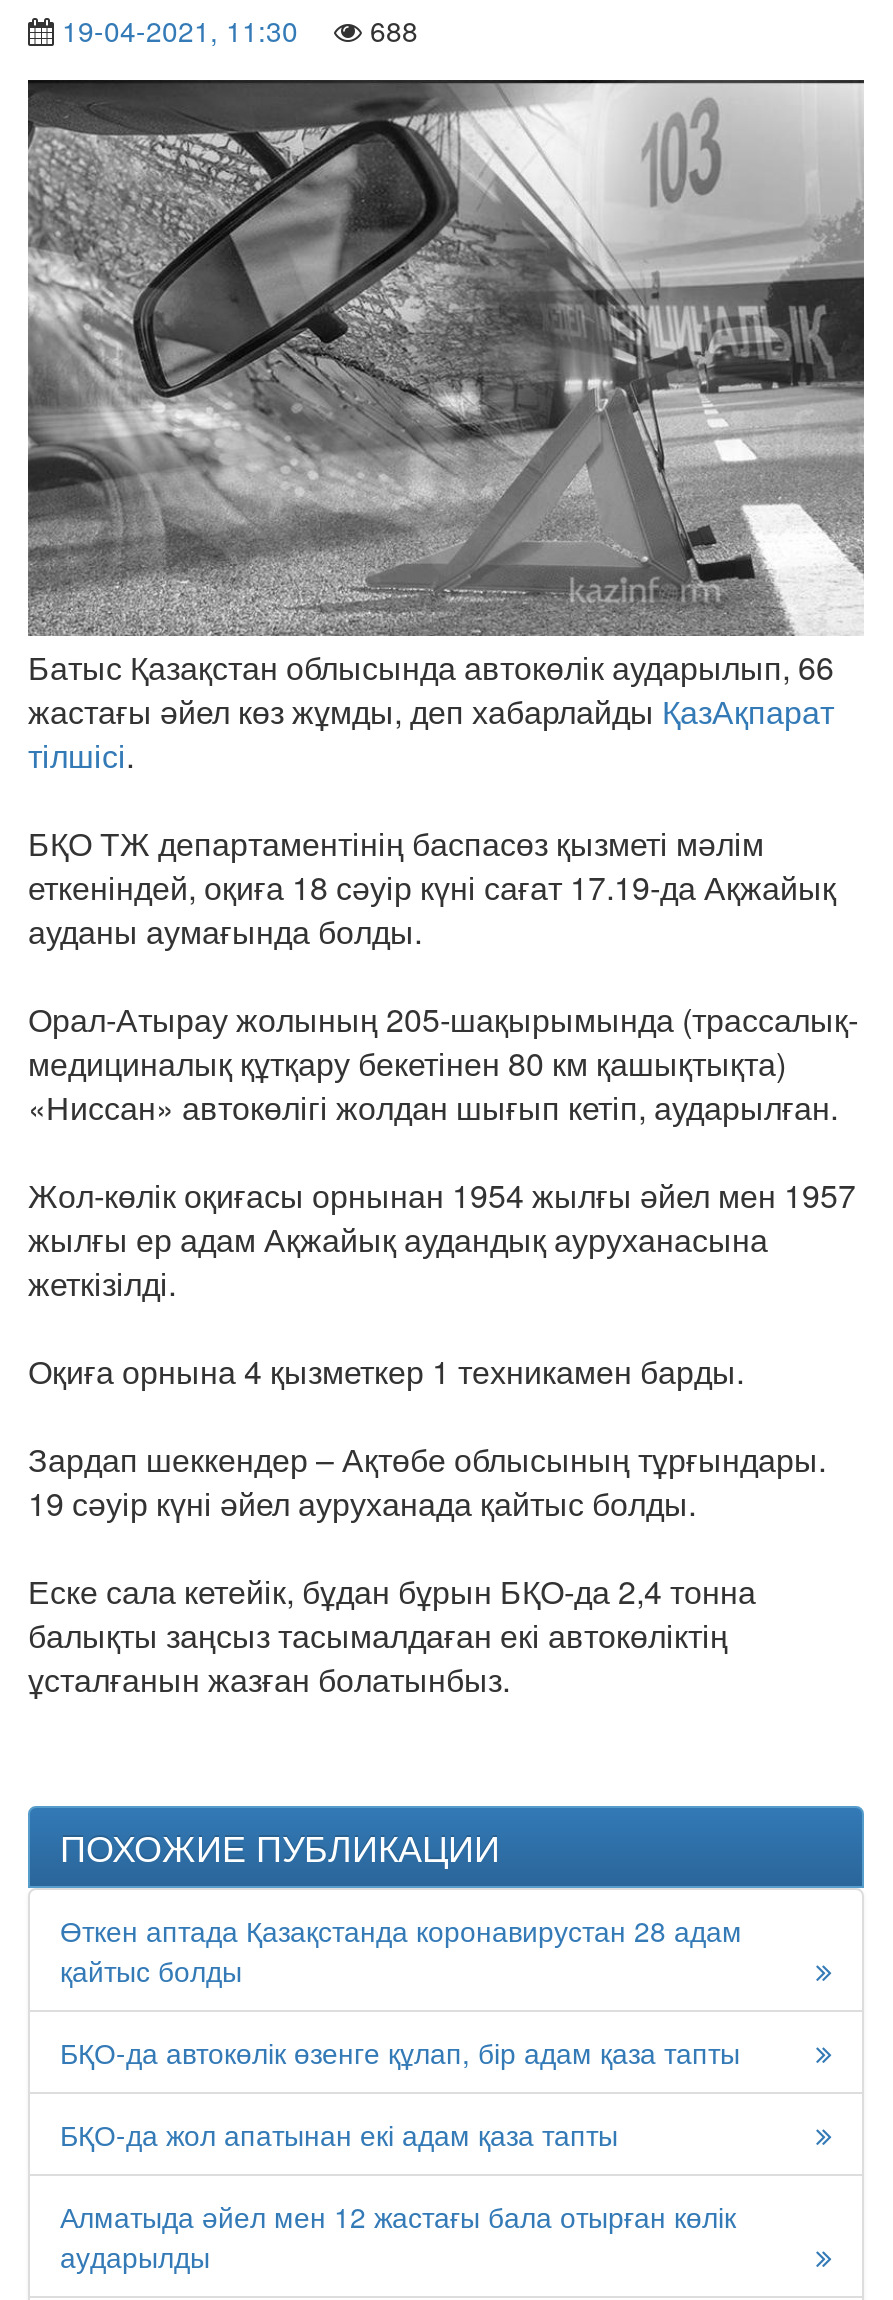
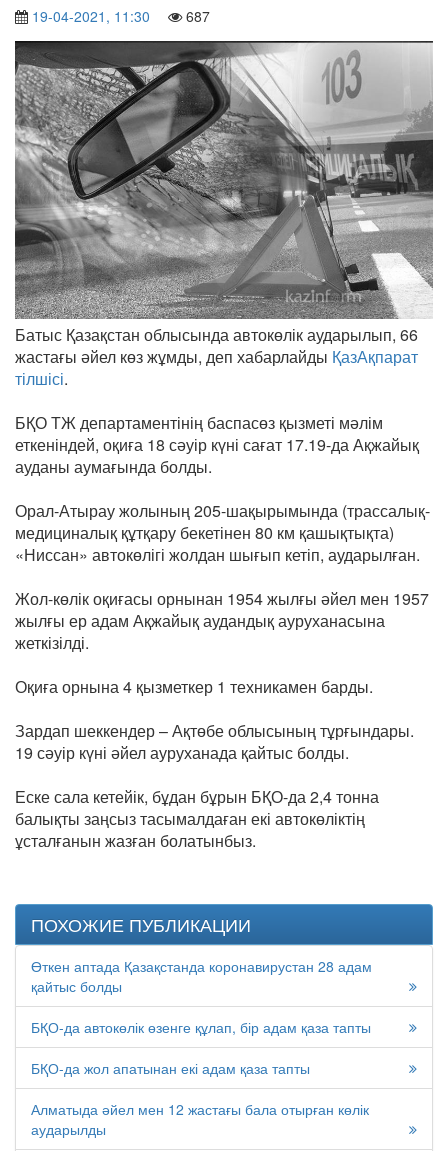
[62,10,446,50] 19-04-2021, 11:30 688 -> [32,6,224,26] 19-04-2021, 11:30 687

